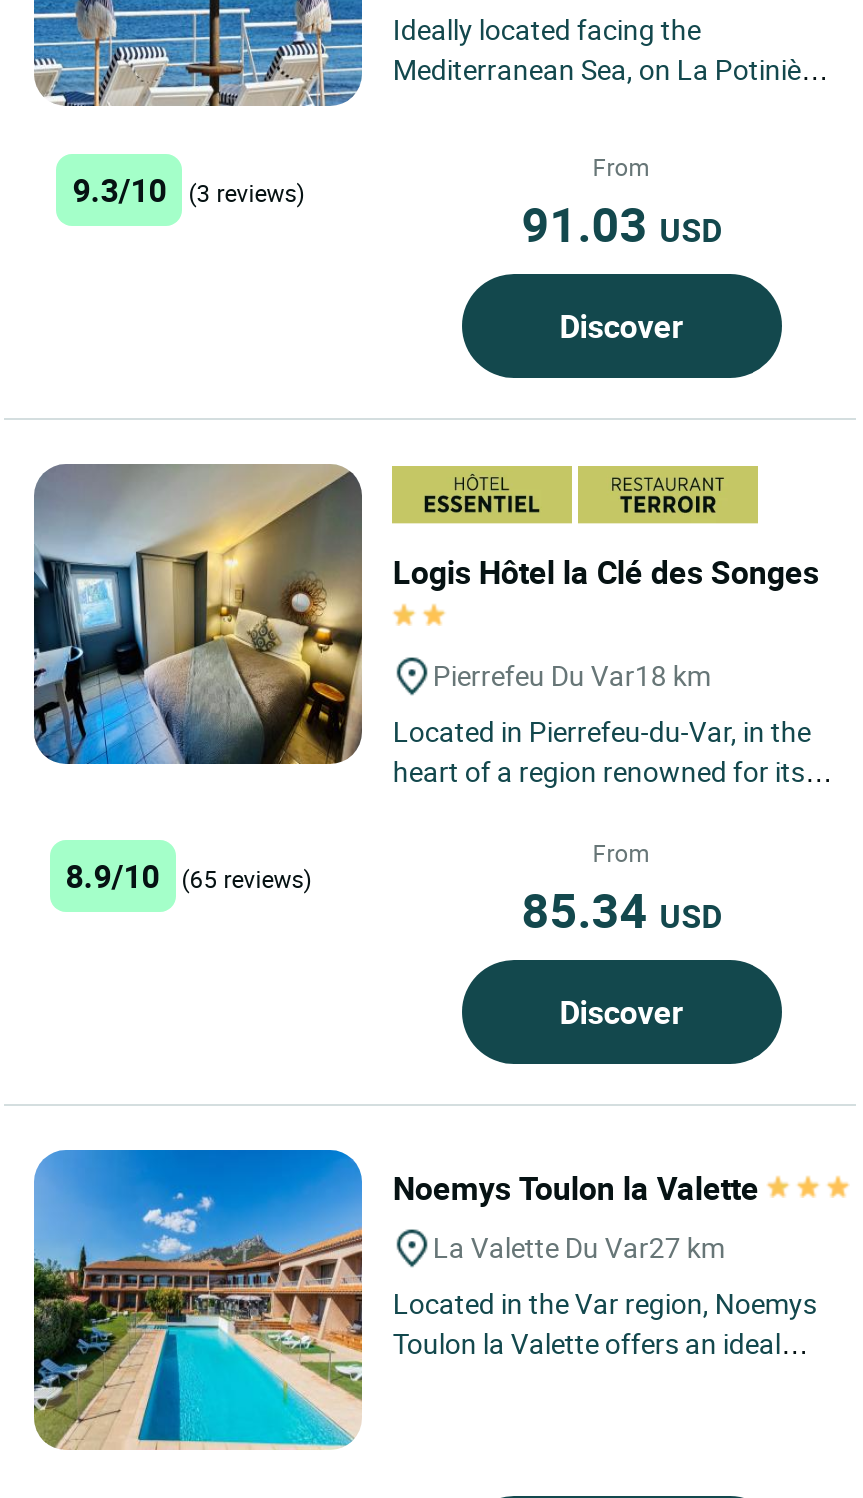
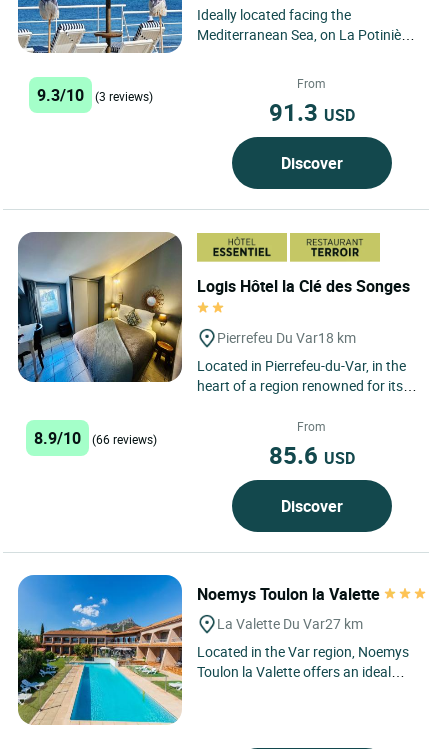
[521,193,721,257] 91.03 USD -> [269,96,355,128] 91.3 USD
[65,854,311,898] 8.9/10 (65 reviews) -> [34,427,157,449] 8.9/10 (66 reviews)
[521,878,721,942] 85.34 USD -> [269,439,355,471] 85.6 USD

